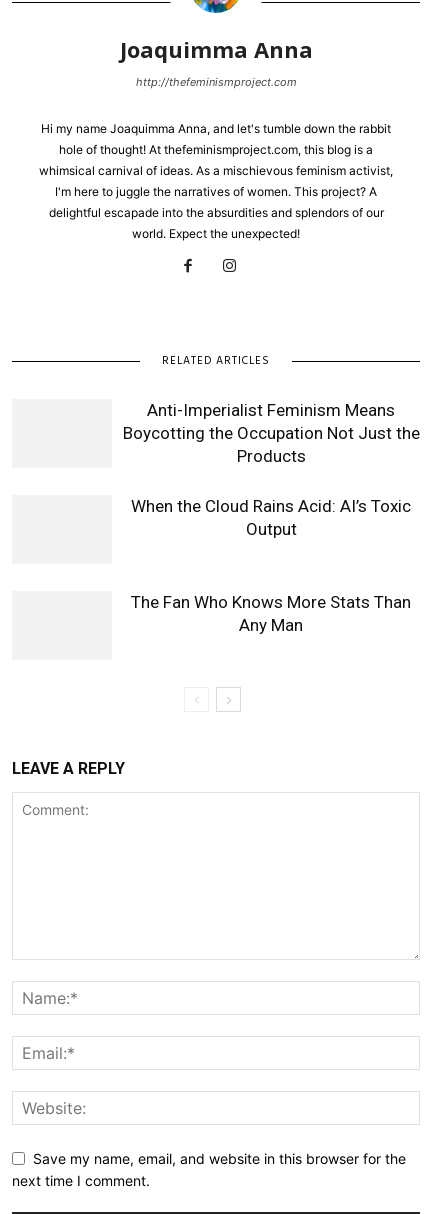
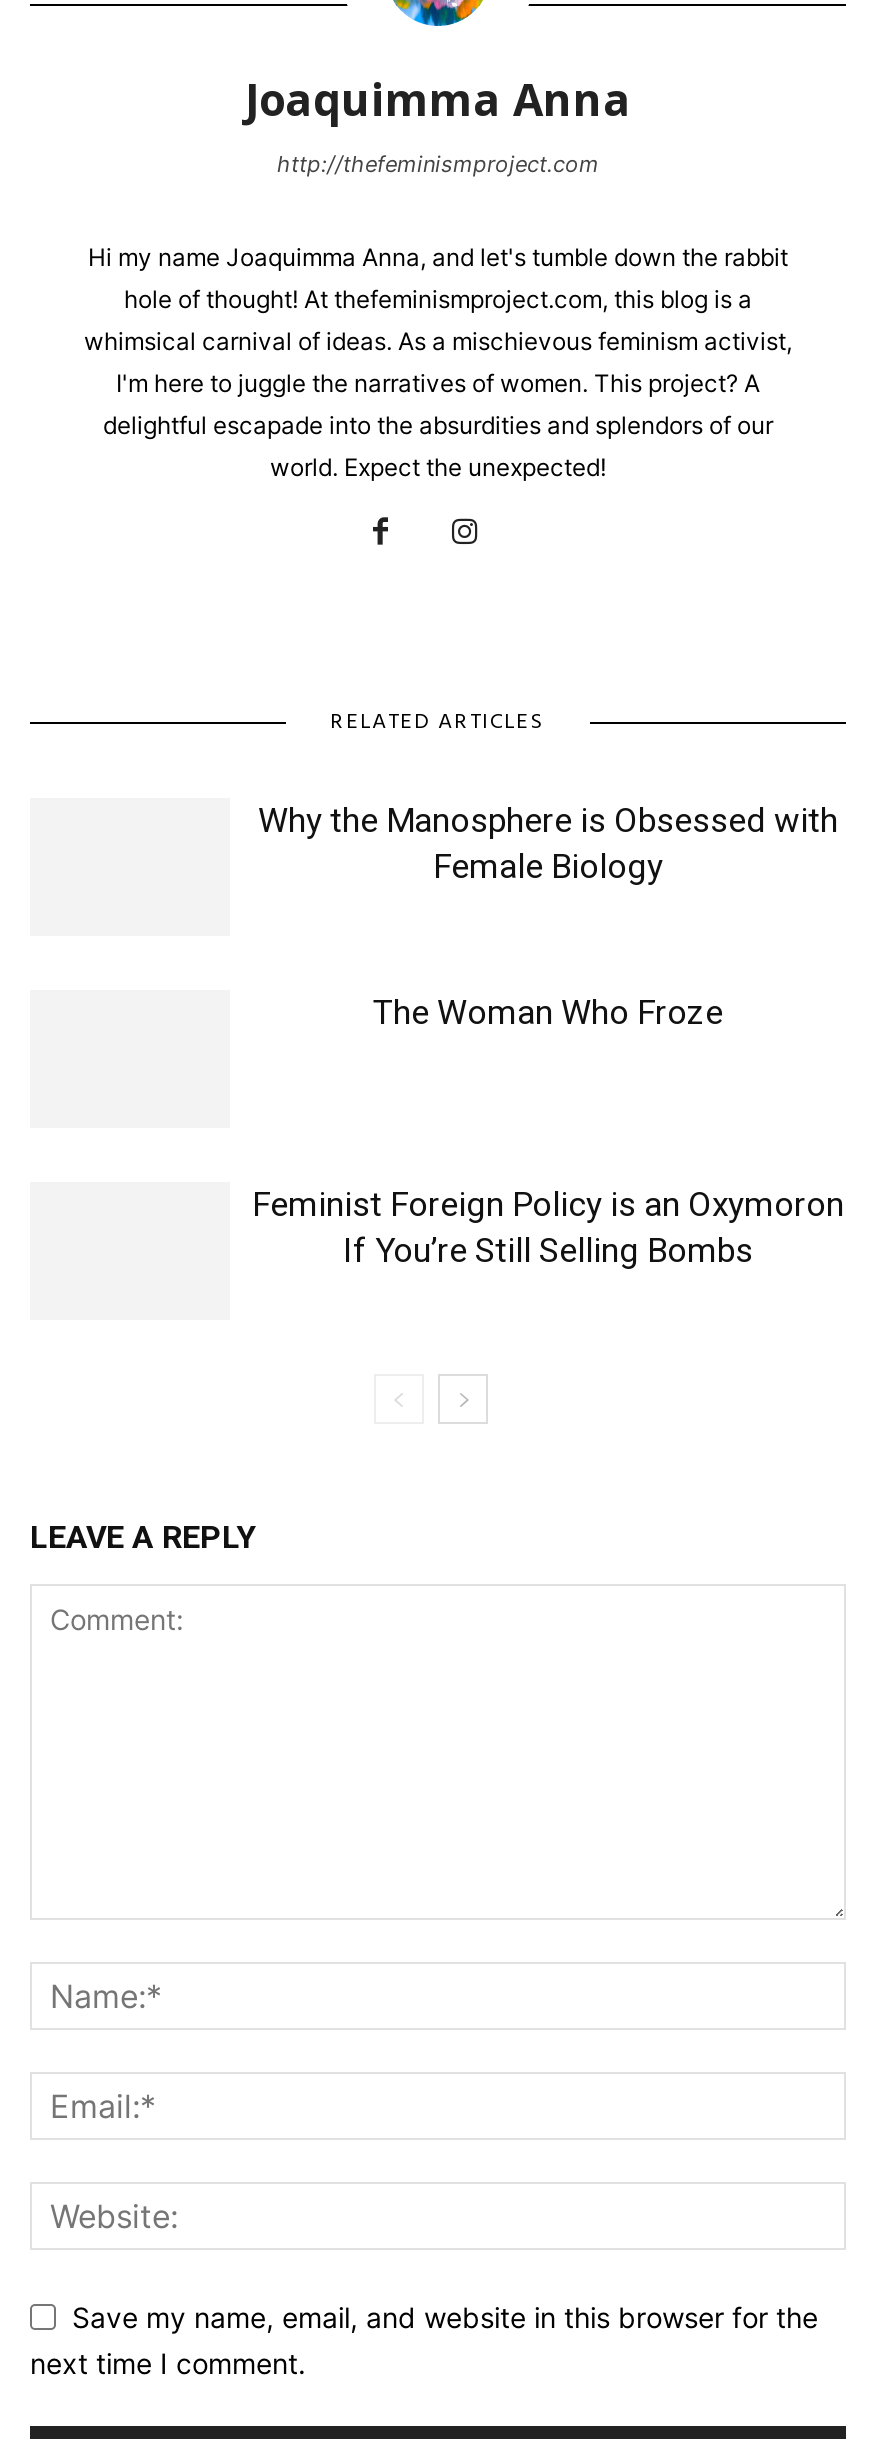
[122,400,419,466] Anti-Imperialist Feminism Means | Boycotting the Occupation Not Just the | Products -> [258,800,838,886] Why the Manosphere is Obsessed with | Female Biology
[131,496,411,539] When the Cloud Rains Acid: AI’s Toxic | Output -> [373,992,723,1032] The Woman Who Froze
[131,592,411,635] The Fan Who Knows More Stats Than | Any Man -> [252,1184,844,1270] Feminist Foreign Policy is an Oxymoron | If You’re Still Selling Bombs

